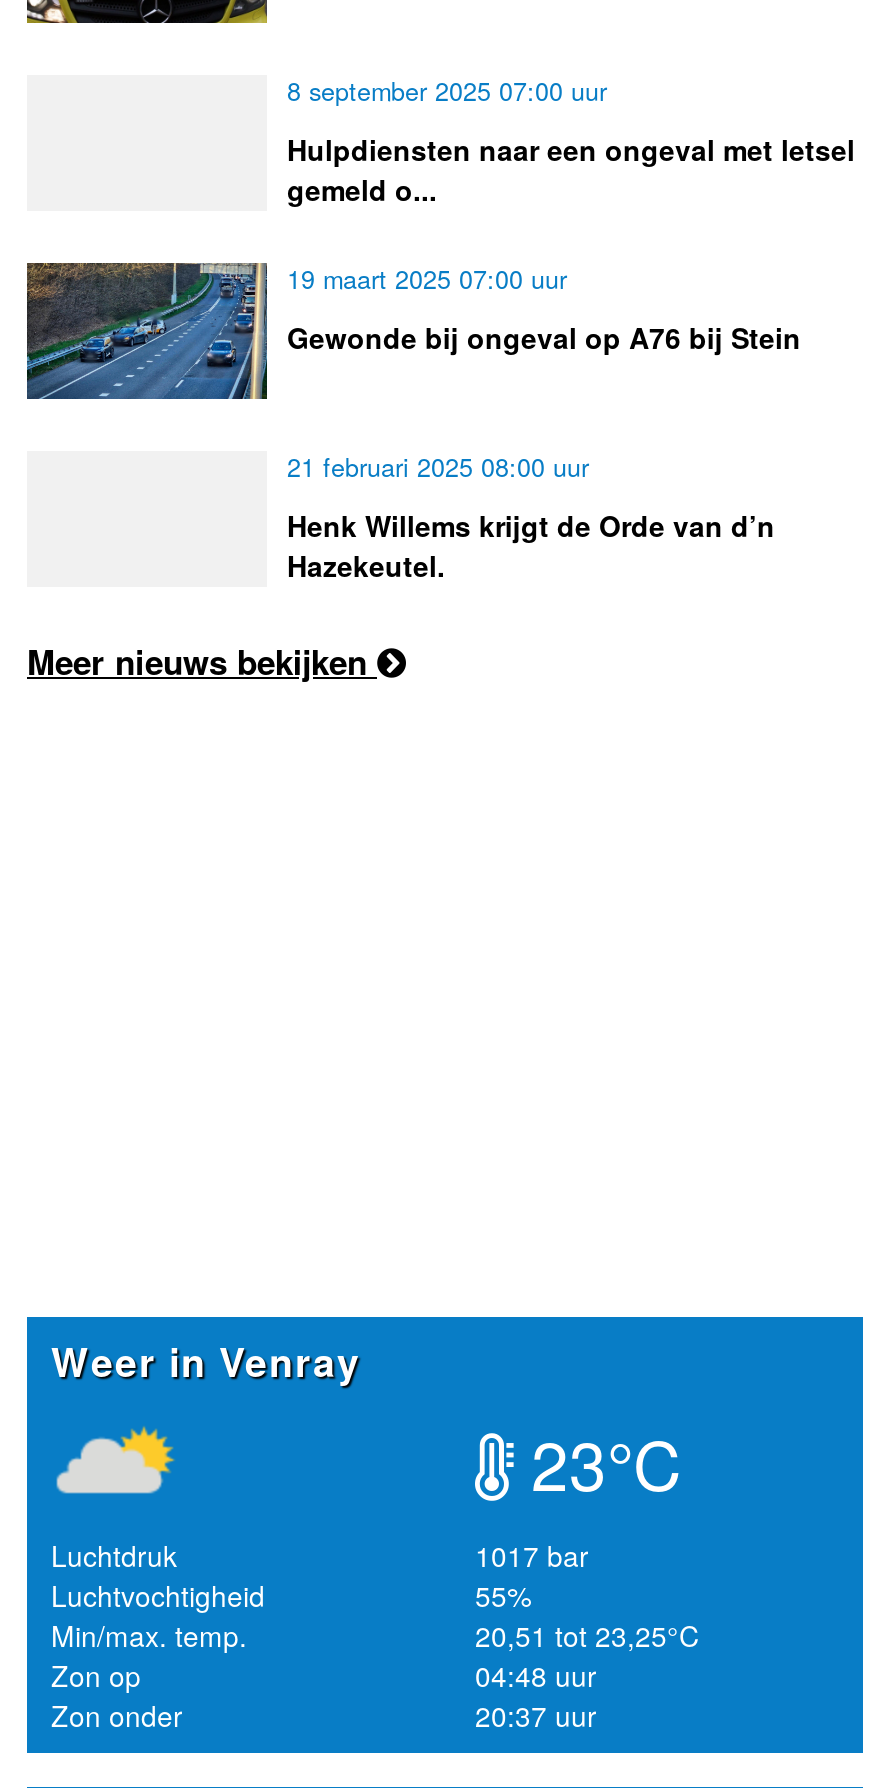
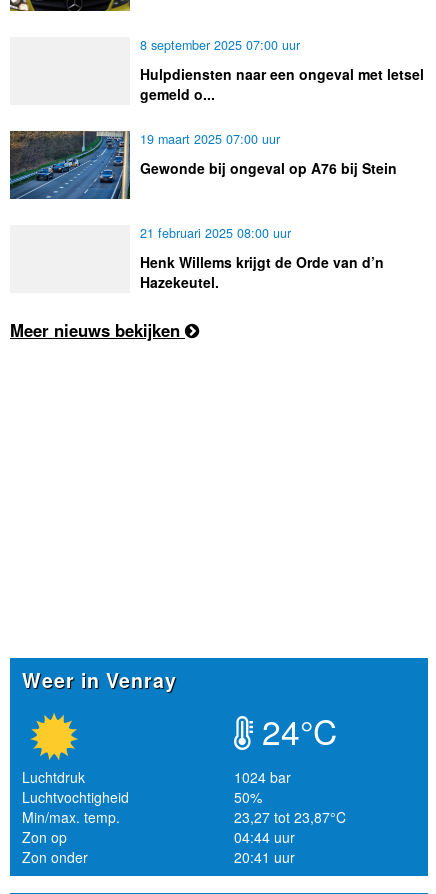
[513,1412,681,1510] 23°C -> [253,706,337,755] 24°C
[55,1426,175,1518] [image] -> [25,713,82,760] [image]
[475,1534,589,1574] 1017 bar -> [234,767,291,787] 1024 bar
[475,1574,531,1614] 55% -> [234,787,262,807] 50%
[475,1614,699,1654] 20,51 tot 23,25°C -> [234,807,346,827] 23,27 tot 23,87°C
[475,1654,597,1694] 04:48 uur -> [234,827,295,847] 04:44 uur
[475,1694,597,1734] 20:37 uur -> [234,847,295,867] 20:41 uur

